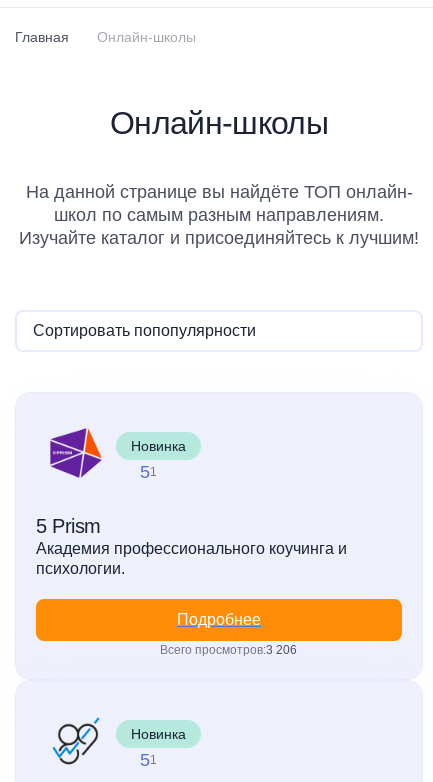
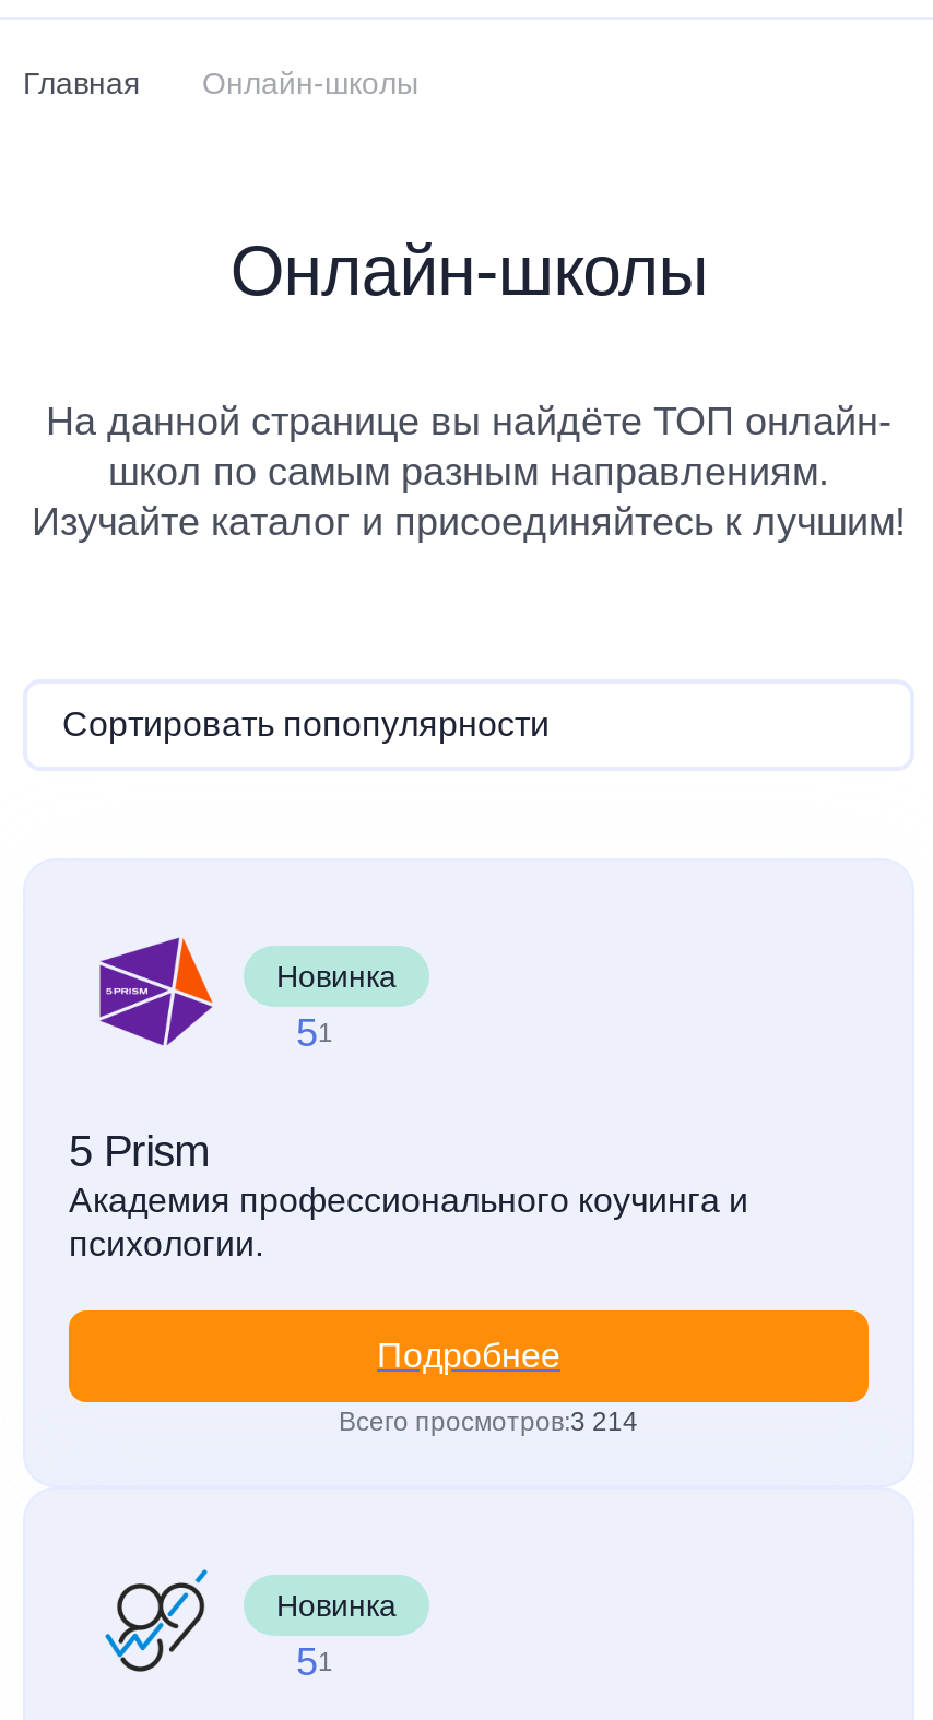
[159,643,296,657] Всего просмотров:3 206 -> [339,1407,638,1437] Всего просмотров:3 214

